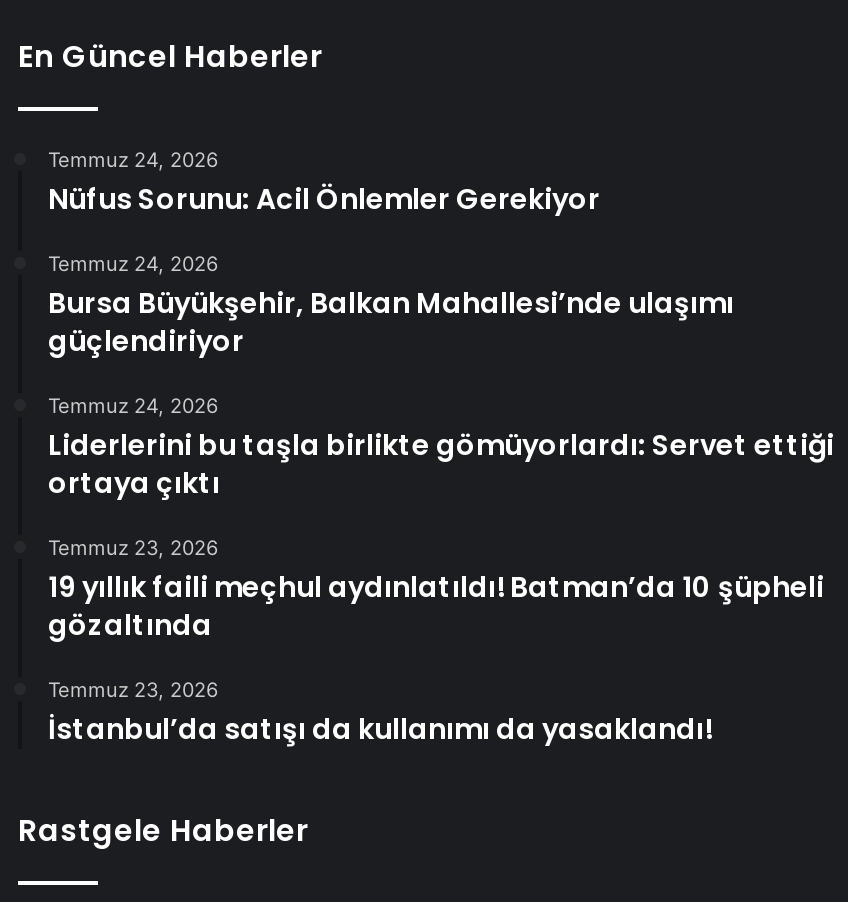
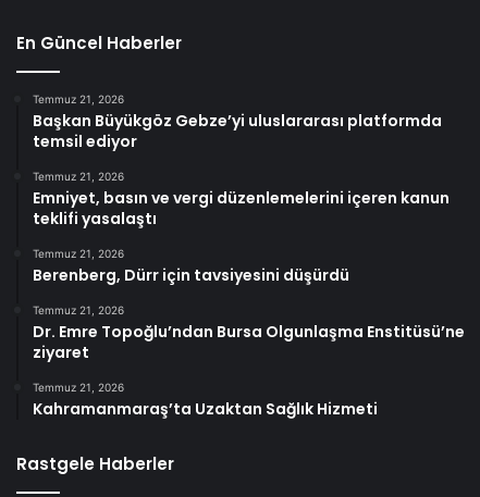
[48,147,600,219] Temmuz 24, 2026 | Nüfus Sorunu: Acil Önlemler Gerekiyor -> [33,92,442,152] Temmuz 21, 2026 | Başkan Büyükgöz Gebze’yi uluslararası platformda | temsil ediyor
[48,251,734,361] Temmuz 24, 2026 | Bursa Büyükşehir, Balkan Mahallesi’nde ulaşımı | güçlendiriyor -> [33,169,450,229] Temmuz 21, 2026 | Emniyet, basın ve vergi düzenlemelerini içeren kanun | teklifi yasalaştı
[48,393,834,503] Temmuz 24, 2026 | Liderlerini bu taşla birlikte gömüyorlardı: Servet ettiği | ortaya çıktı -> [33,247,349,286] Temmuz 21, 2026 | Berenberg, Dürr için tavsiyesini düşürdü
[48,535,824,645] Temmuz 23, 2026 | 19 yıllık faili meçhul aydınlatıldı! Batman’da 10 şüpheli | gözaltında -> [33,303,465,363] Temmuz 21, 2026 | Dr. Emre Topoğlu’ndan Bursa Olgunlaşma Enstitüsü’ne | ziyaret
[48,677,712,749] Temmuz 23, 2026 | İstanbul’da satışı da kullanımı da yasaklandı! -> [33,380,378,420] Temmuz 21, 2026 | Kahramanmaraş’ta Uzaktan Sağlık Hizmeti

